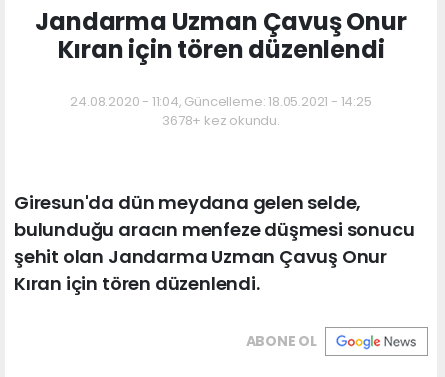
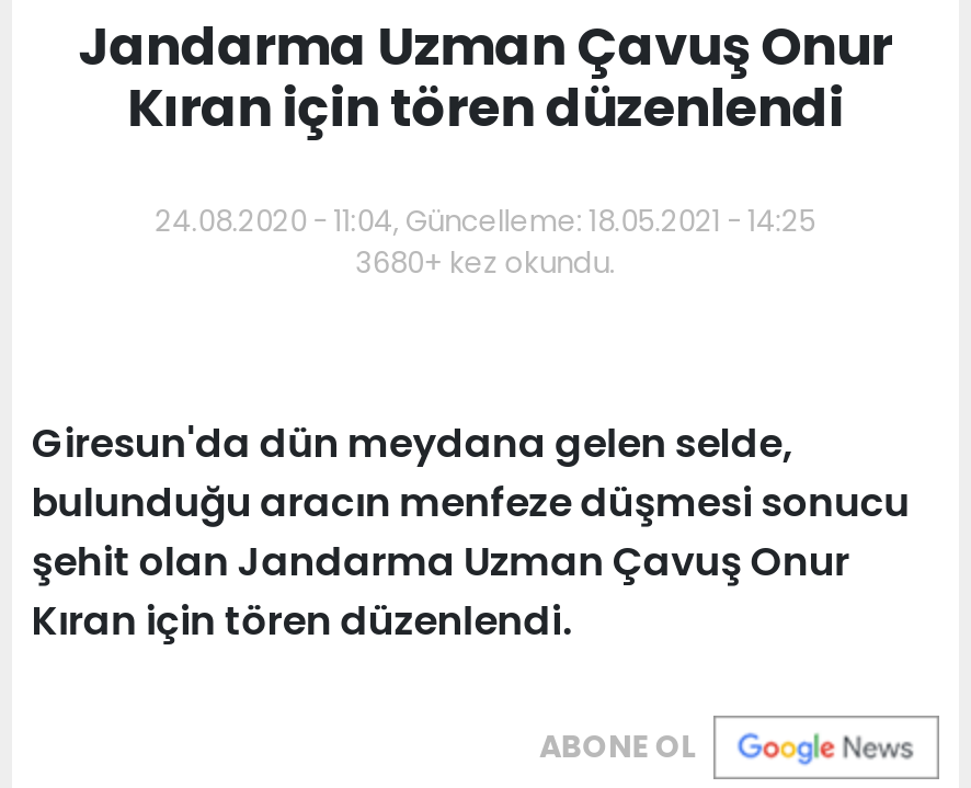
[162,111,280,130] 3678+ kez okundu. -> [355,242,616,284] 3680+ kez okundu.

